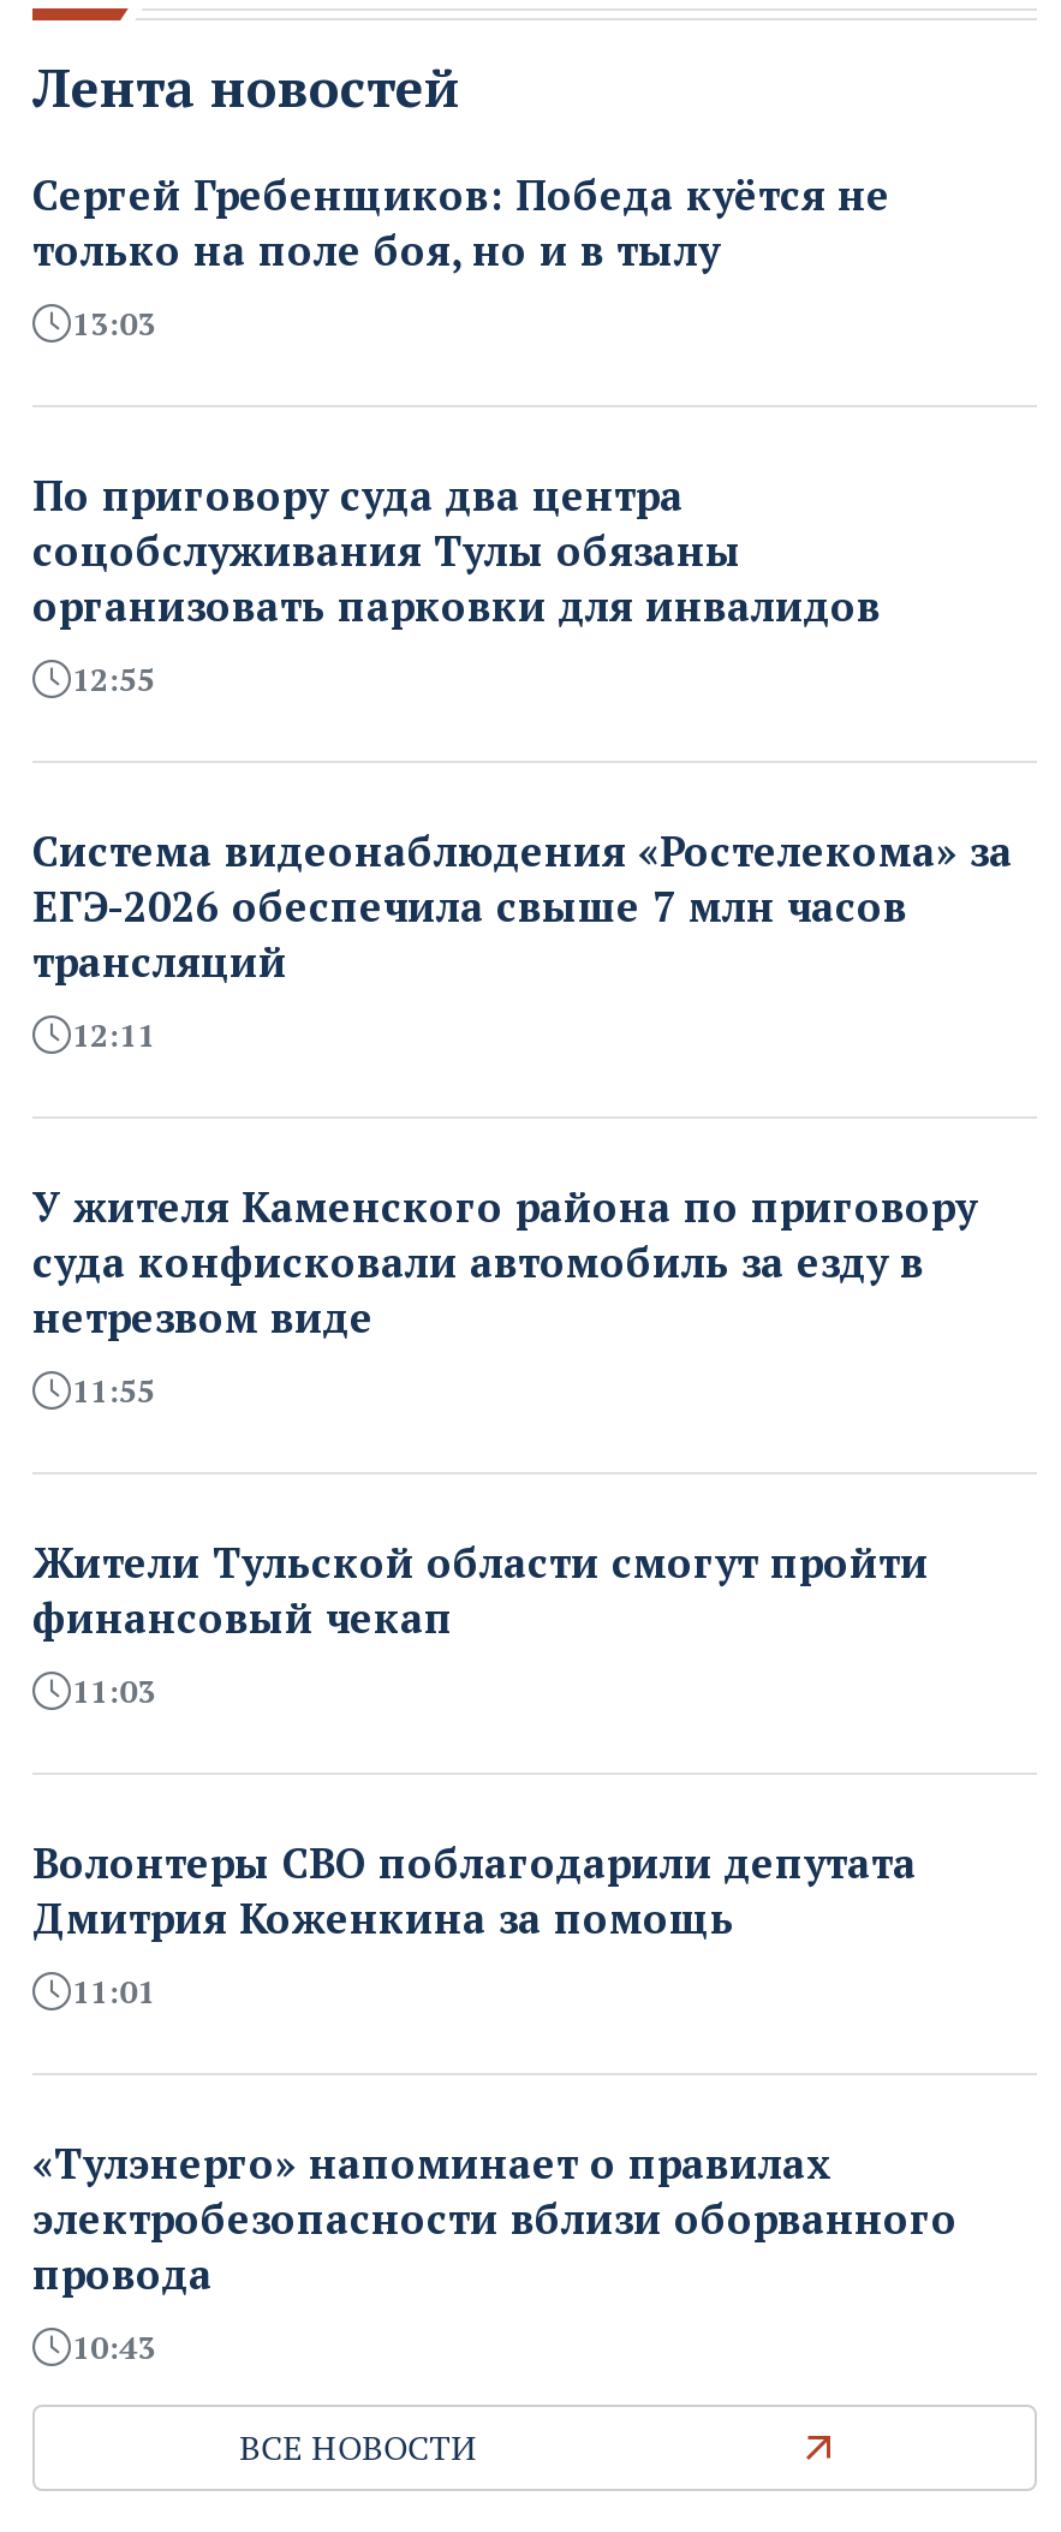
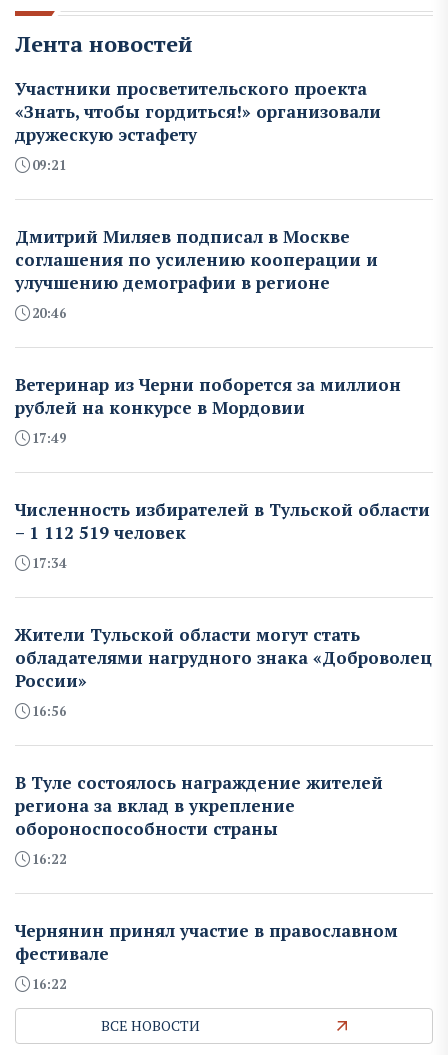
[32,168,890,346] Сергей Гребенщиков: Победа куётся не | только на поле боя, но и в тылу | 13:03 -> [15,77,381,174] Участники просветительского проекта | «Знать, чтобы гордиться!» организовали | дружескую эстафету | 09:21
[32,468,881,701] По приговору суда два центра | соцобслуживания Тулы обязаны | организовать парковки для инвалидов | 12:55 -> [15,225,378,322] Дмитрий Миляев подписал в Москве | соглашения по усилению кооперации и | улучшению демографии в регионе | 20:46
[32,824,1013,1057] Система видеонаблюдения «Ростелекома» за | ЕГЭ-2026 обеспечила свыше 7 млн часов | трансляций | 12:11 -> [15,373,401,447] Ветеринар из Черни поборется за миллион | рублей на конкурсе в Мордовии | 17:49
[32,1180,977,1413] У жителя Каменского района по приговору | суда конфисковали автомобиль за езду в | нетрезвом виде | 11:55 -> [15,498,430,572] Численность избирателей в Тульской области | – 1 112 519 человек | 17:34
[32,1535,929,1713] Жители Тульской области смогут пройти | финансовый чекап | 11:03 -> [15,623,432,720] Жители Тульской области могут стать | обладателями нагрудного знака «Доброволец | России» | 16:56
[32,1836,917,2014] Волонтеры СВО поблагодарили депутата | Дмитрия Коженкина за помощь | 11:01 -> [15,771,383,868] В Туле состоялось награждение жителей | региона за вклад в укрепление | обороноспособности страны | 16:22
[32,2136,958,2369] «Тулэнерго» напоминает о правилах | электробезопасности вблизи оборванного | провода | 10:43 -> [15,919,398,993] Чернянин принял участие в православном | фестивале | 16:22

